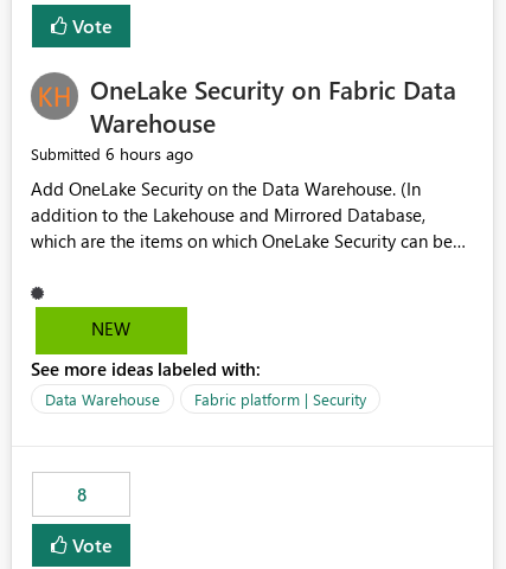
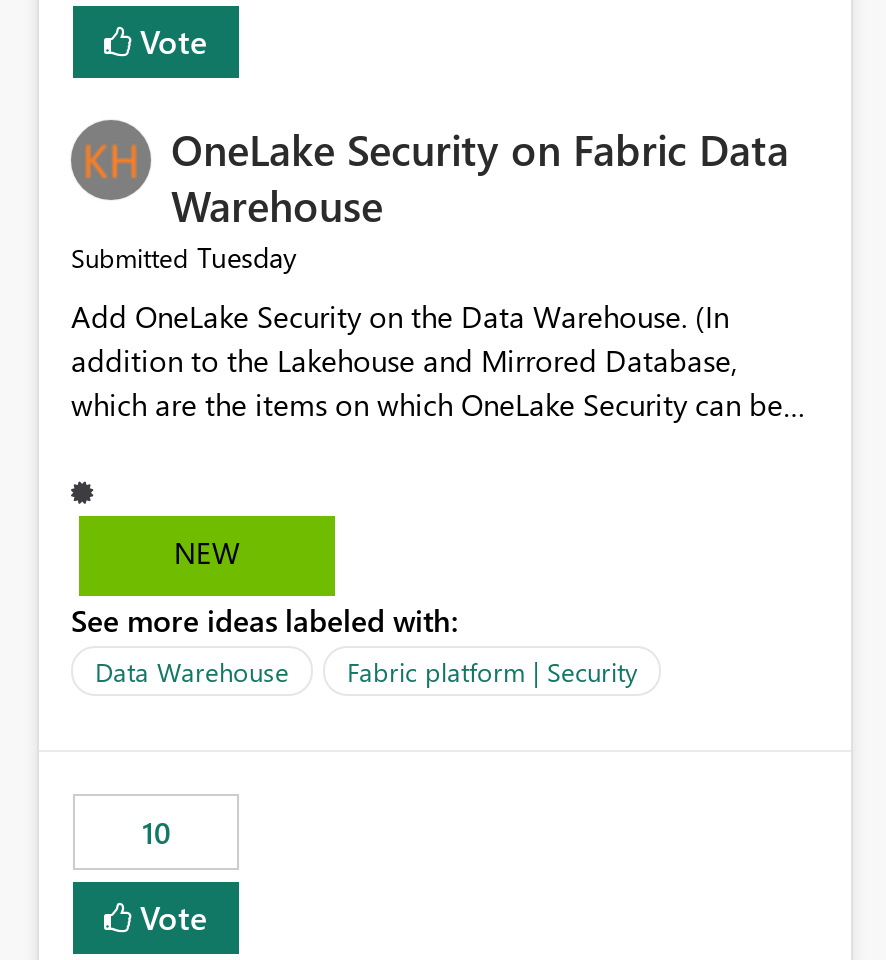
[31,143,193,165] Submitted 6 hours ago -> [71,239,297,277] Submitted Tuesday
[76,483,86,507] 8 -> [142,813,170,853] 10

